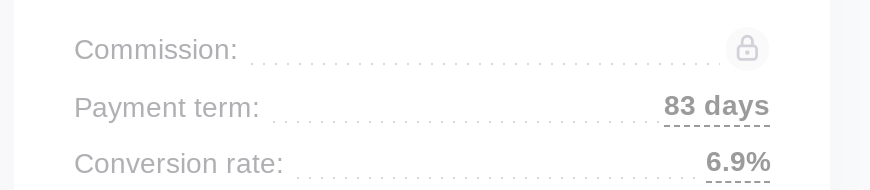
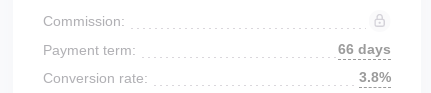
[664,89,770,121] 83 days -> [338,41,391,57] 66 days
[706,145,770,177] 6.9% -> [359,69,391,85] 3.8%

